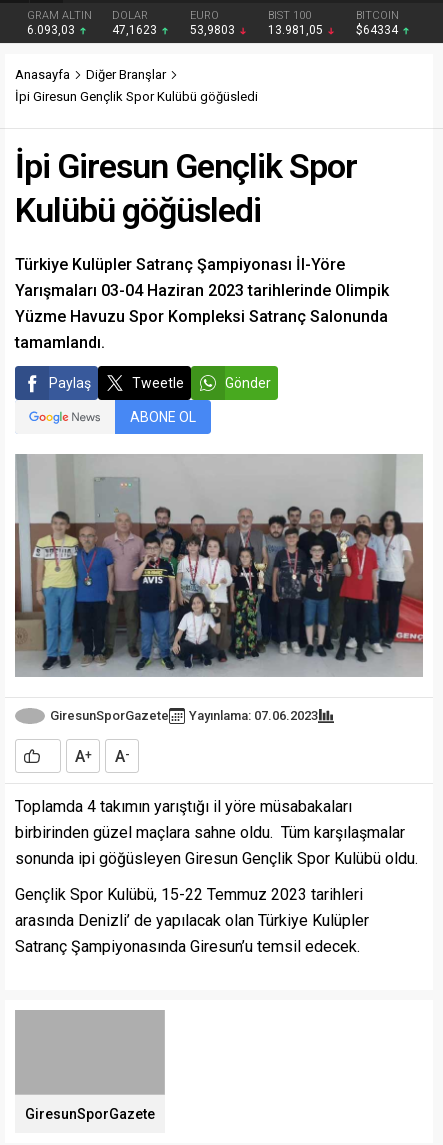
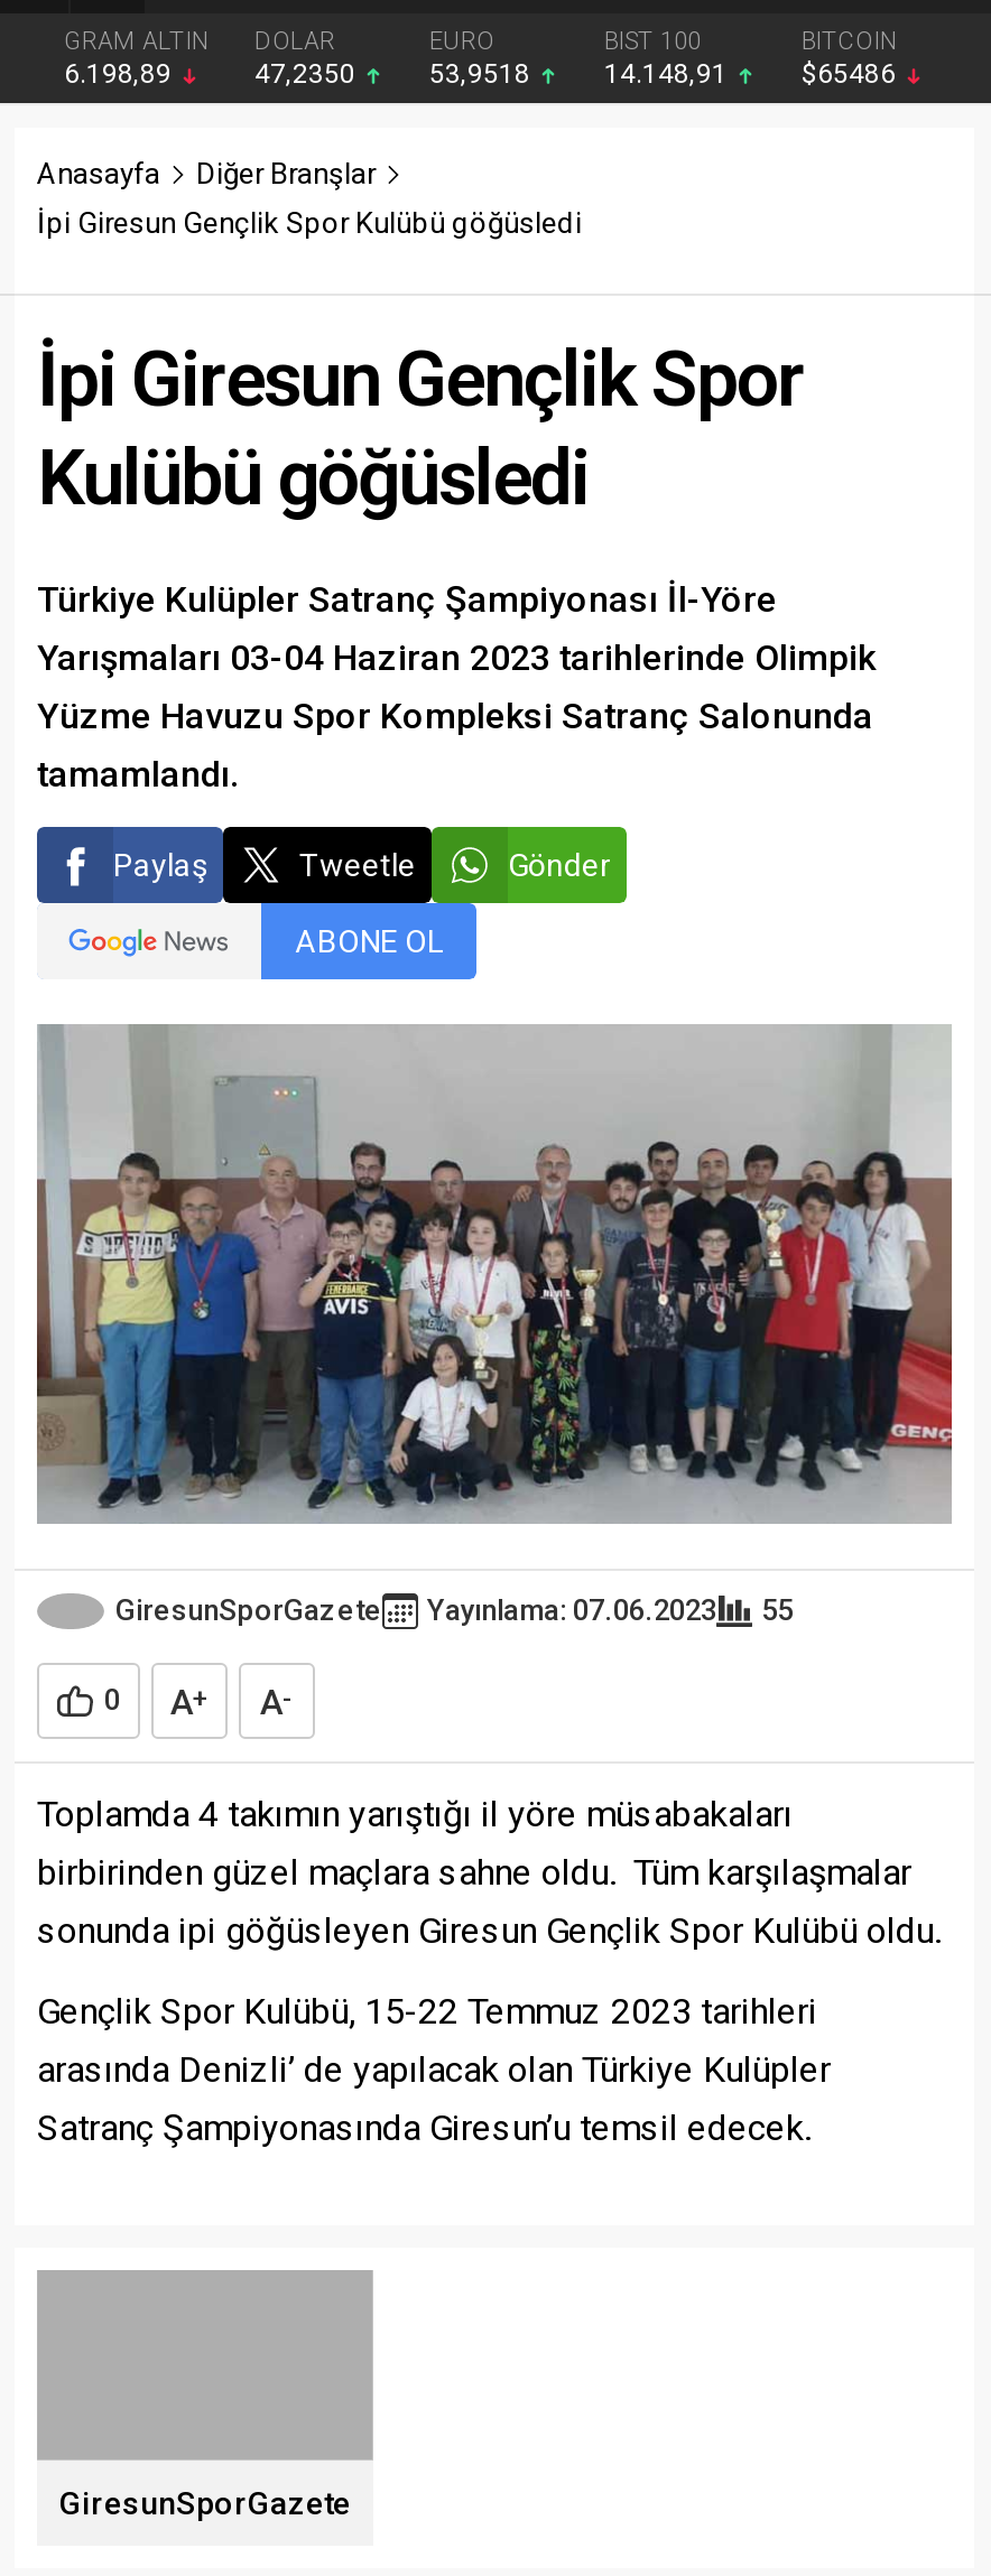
[27,23,78,37] 6.093,03 -> [64,58,178,90] 6.198,89
[112,23,160,37] 47,1623 -> [254,58,362,90] 47,2350
[190,23,238,37] 53,9803 -> [429,58,537,90] 53,9518
[268,23,326,37] 13.981,05 -> [604,58,734,90] 14.148,91
[356,23,401,37] $64334 -> [802,58,902,90] $65486
none -> [104,1593,793,1717] 55 | 0

